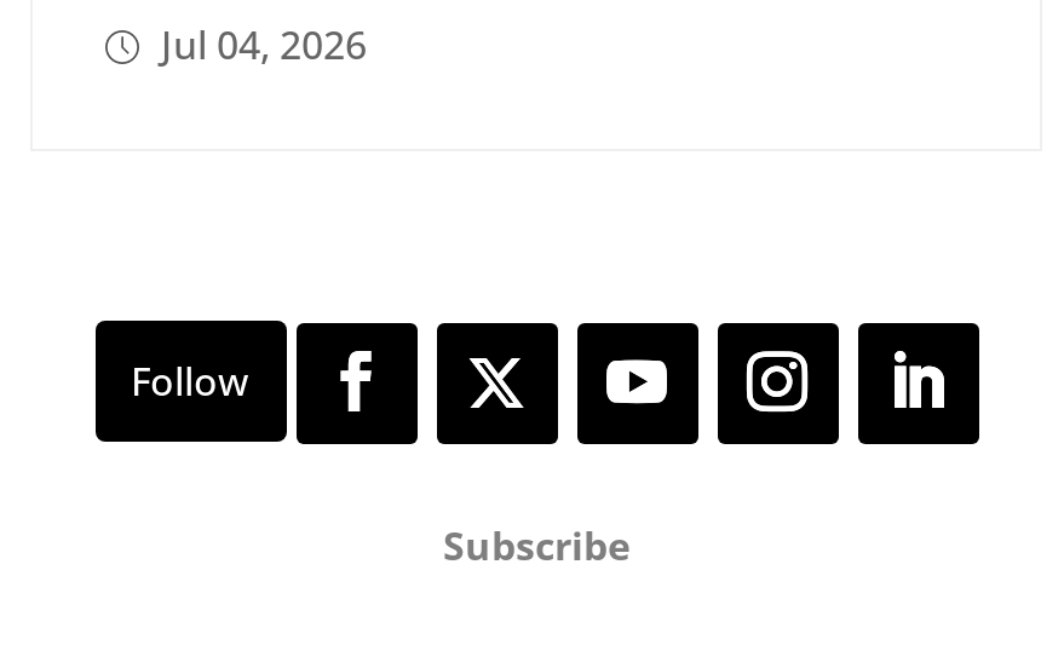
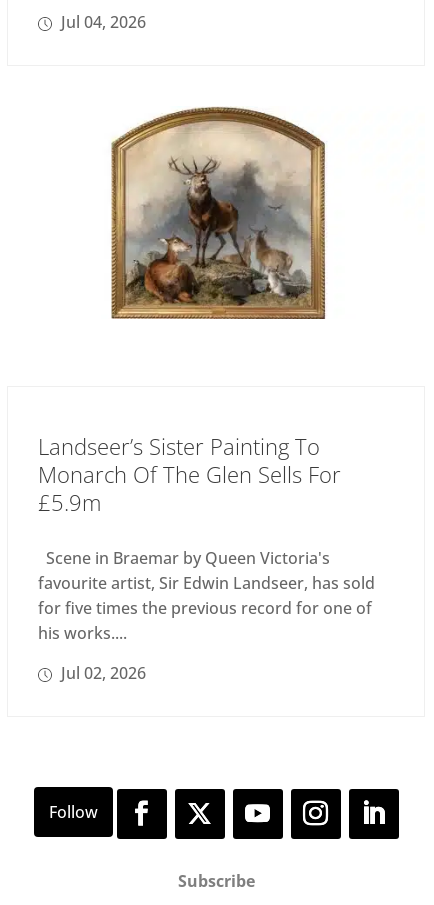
none -> [38,431,375,684] Landseer’s Sister Painting To | Monarch Of The Glen Sells For | £5.9m | Scene in Braemar by Queen Victoria's | favourite artist, Sir Edwin Landseer, has sold | for five times the previous record for one of | his works.... | Jul 02, 2026
none -> [110,106,326,320] [image]

